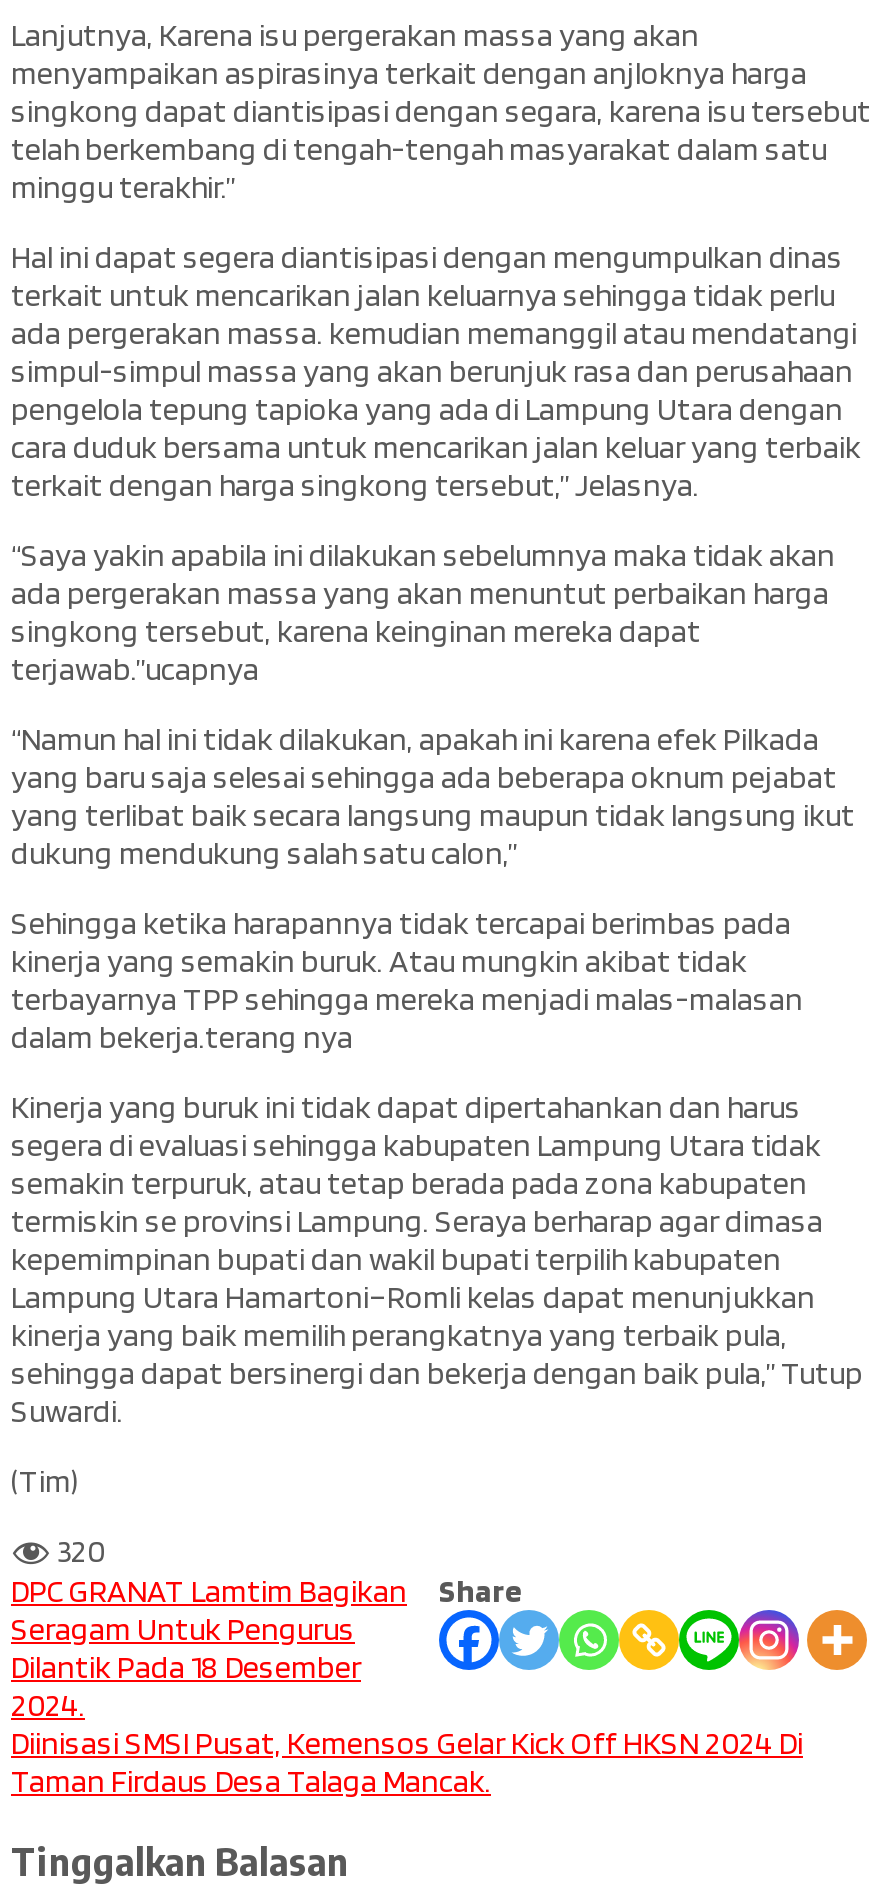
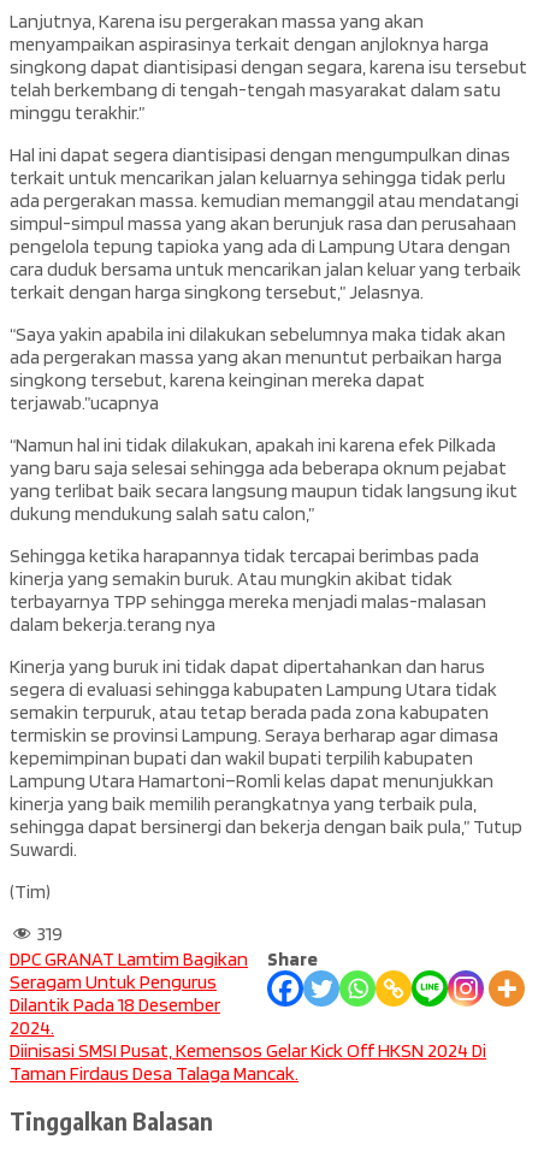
[57,1533,105,1571] 320 -> [37,923,63,945] 319

